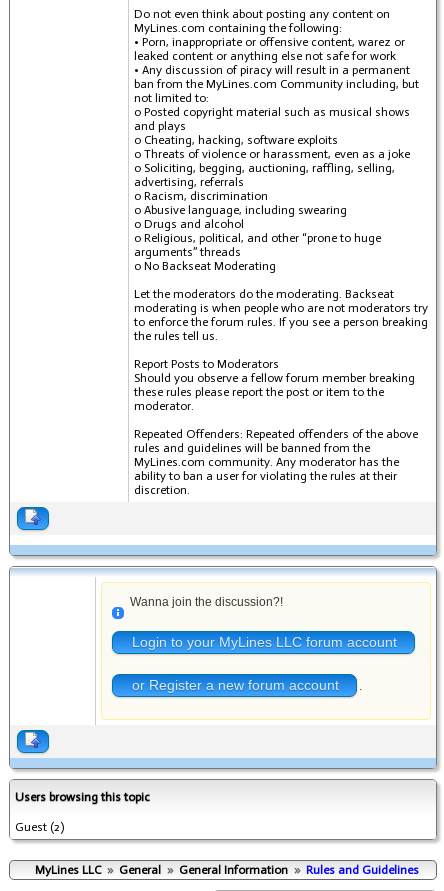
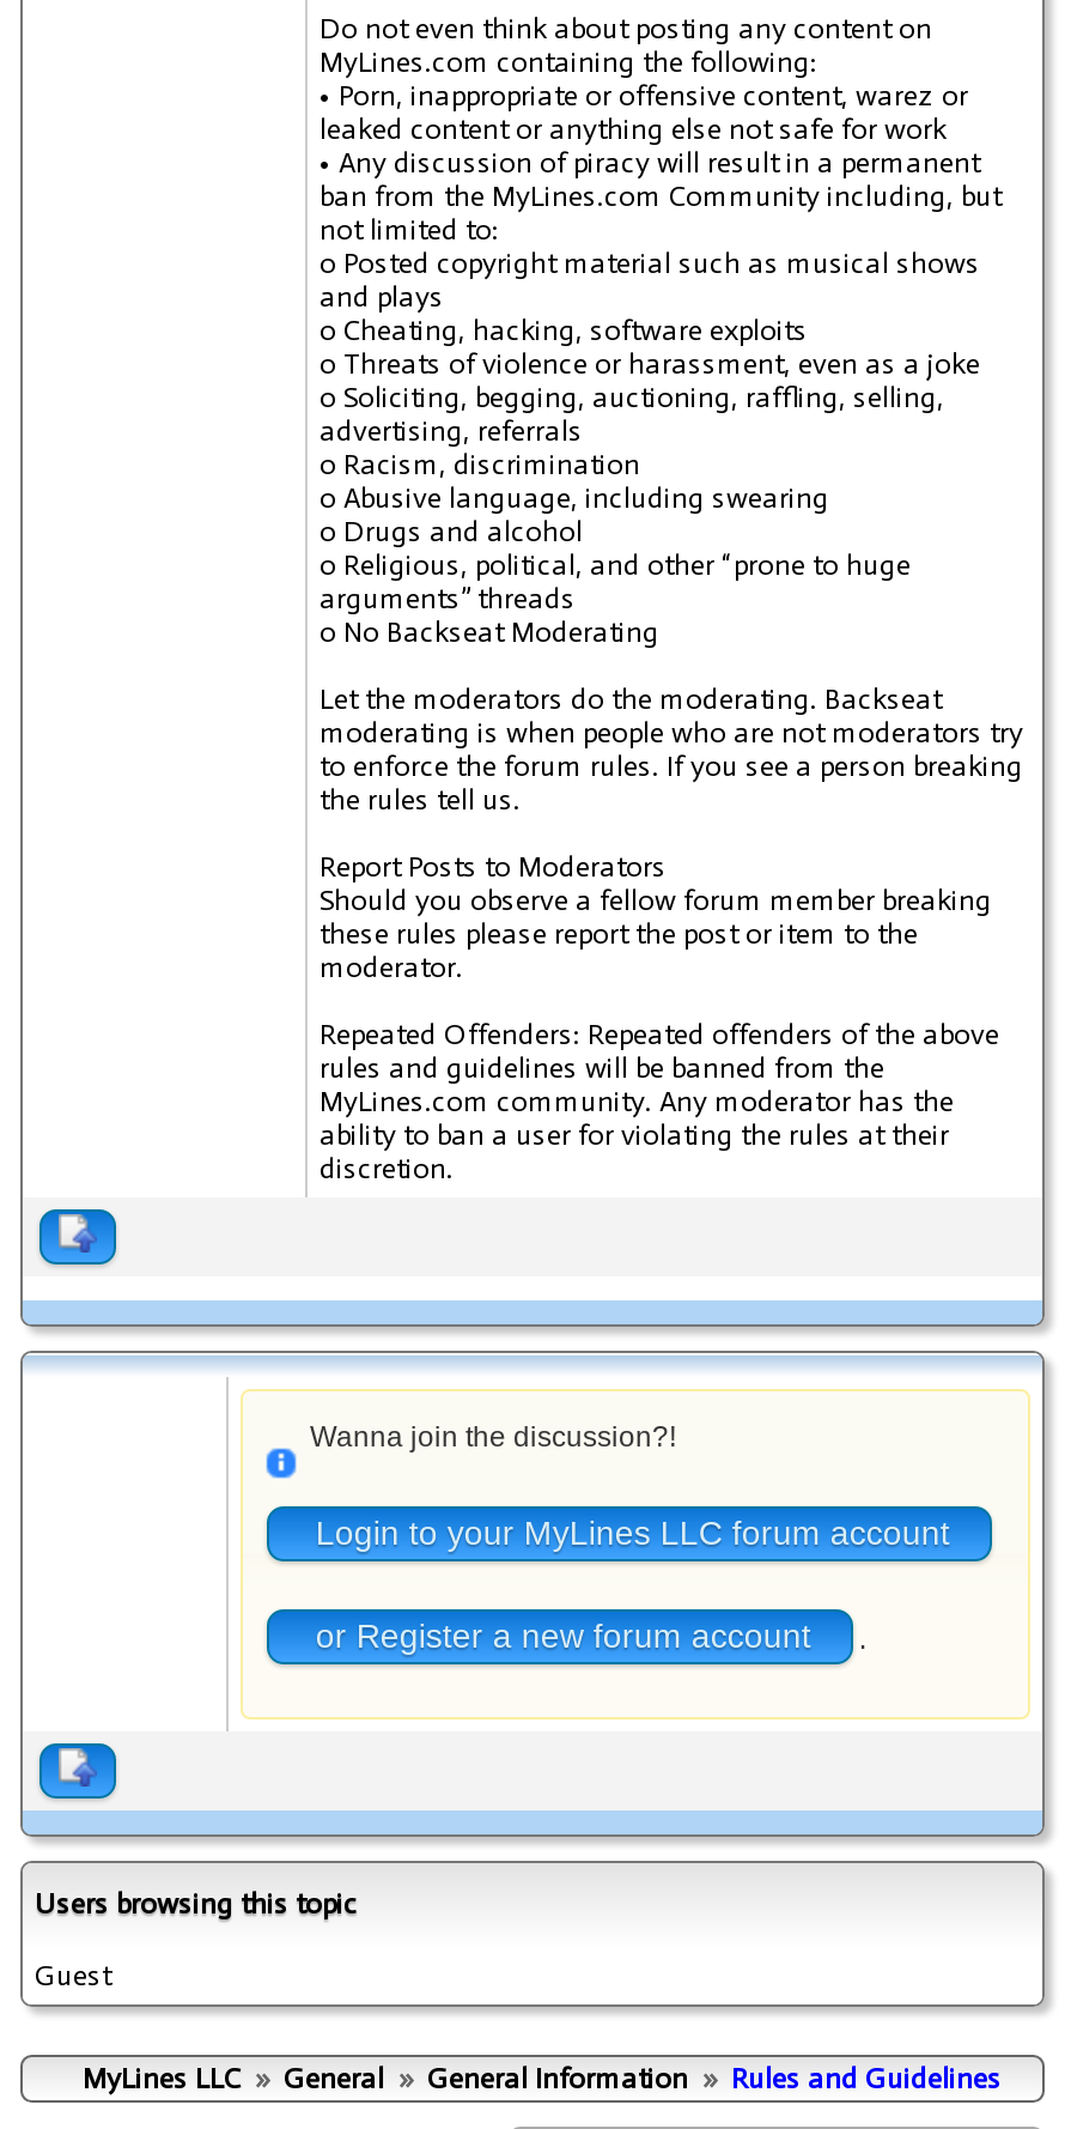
[15,820,64,834] Guest (2) -> [35,1959,111,1992] Guest

